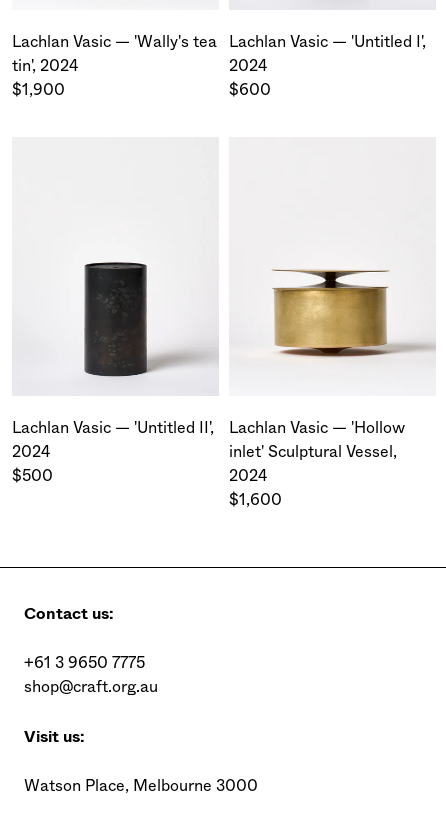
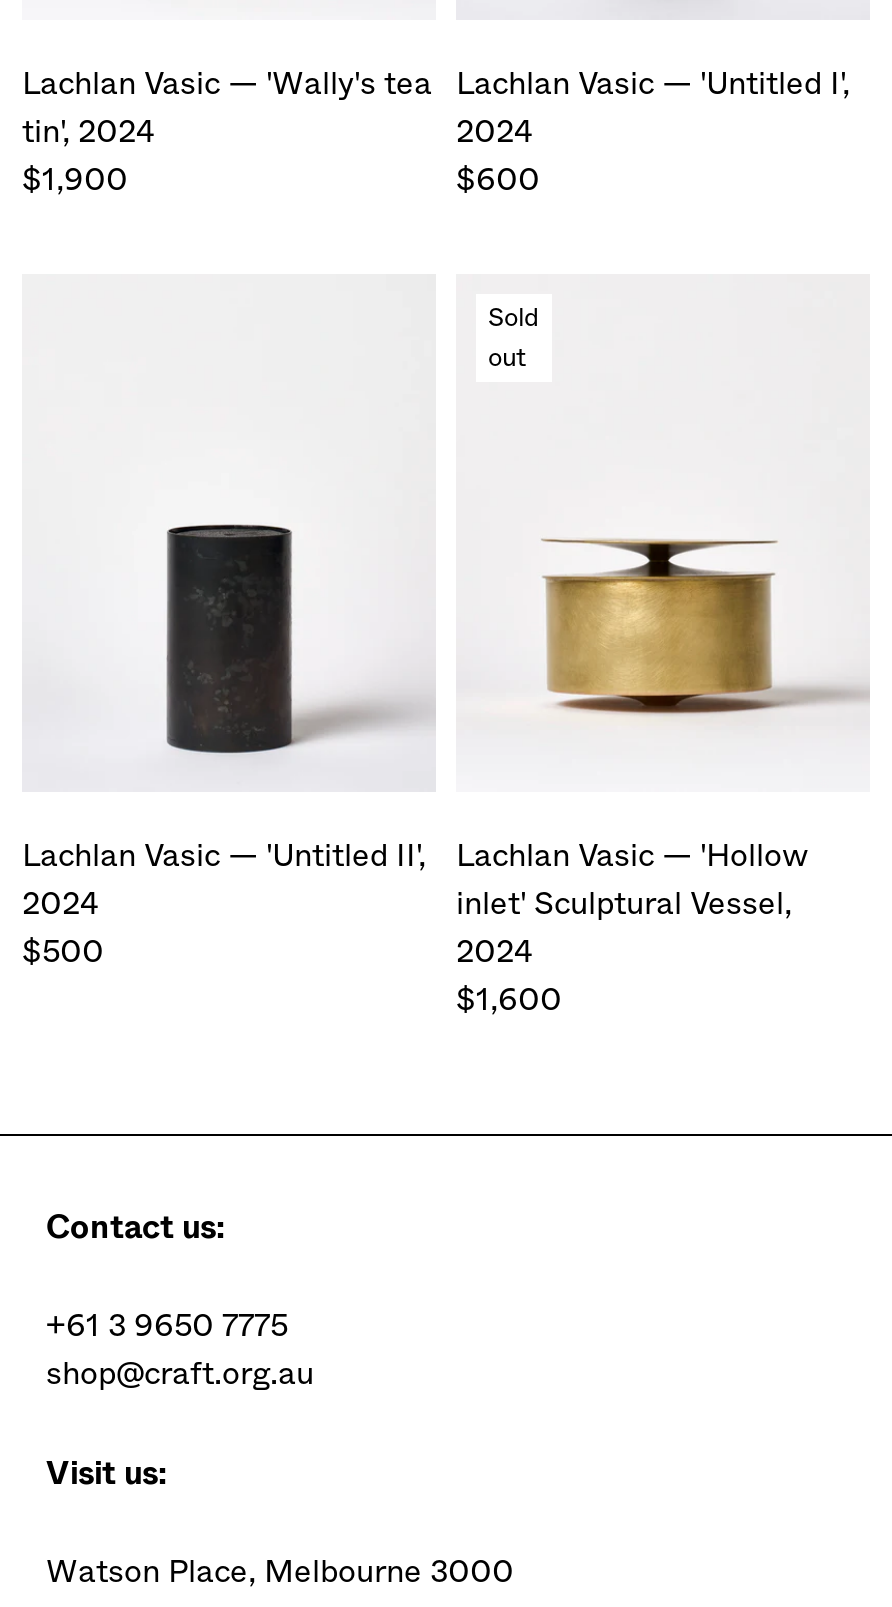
none -> [488,298,540,376] Sold | out

